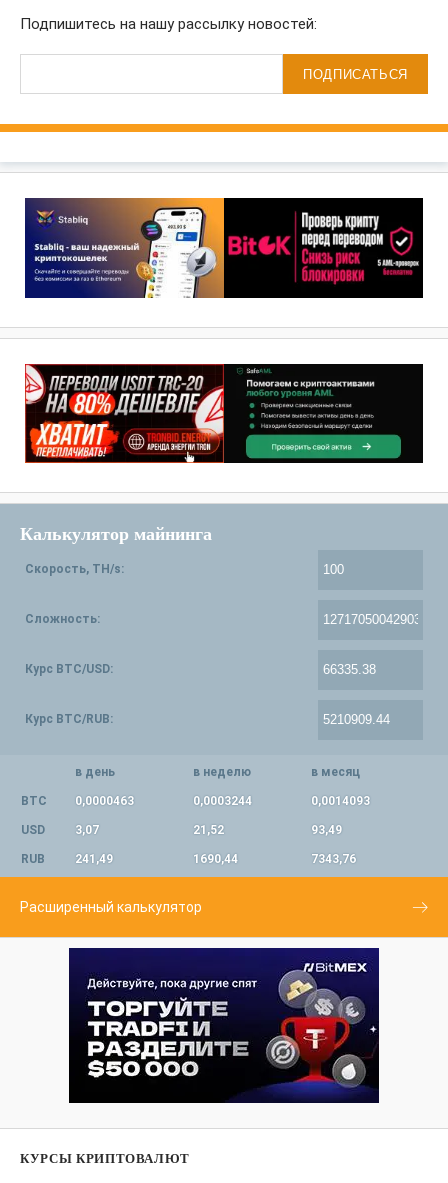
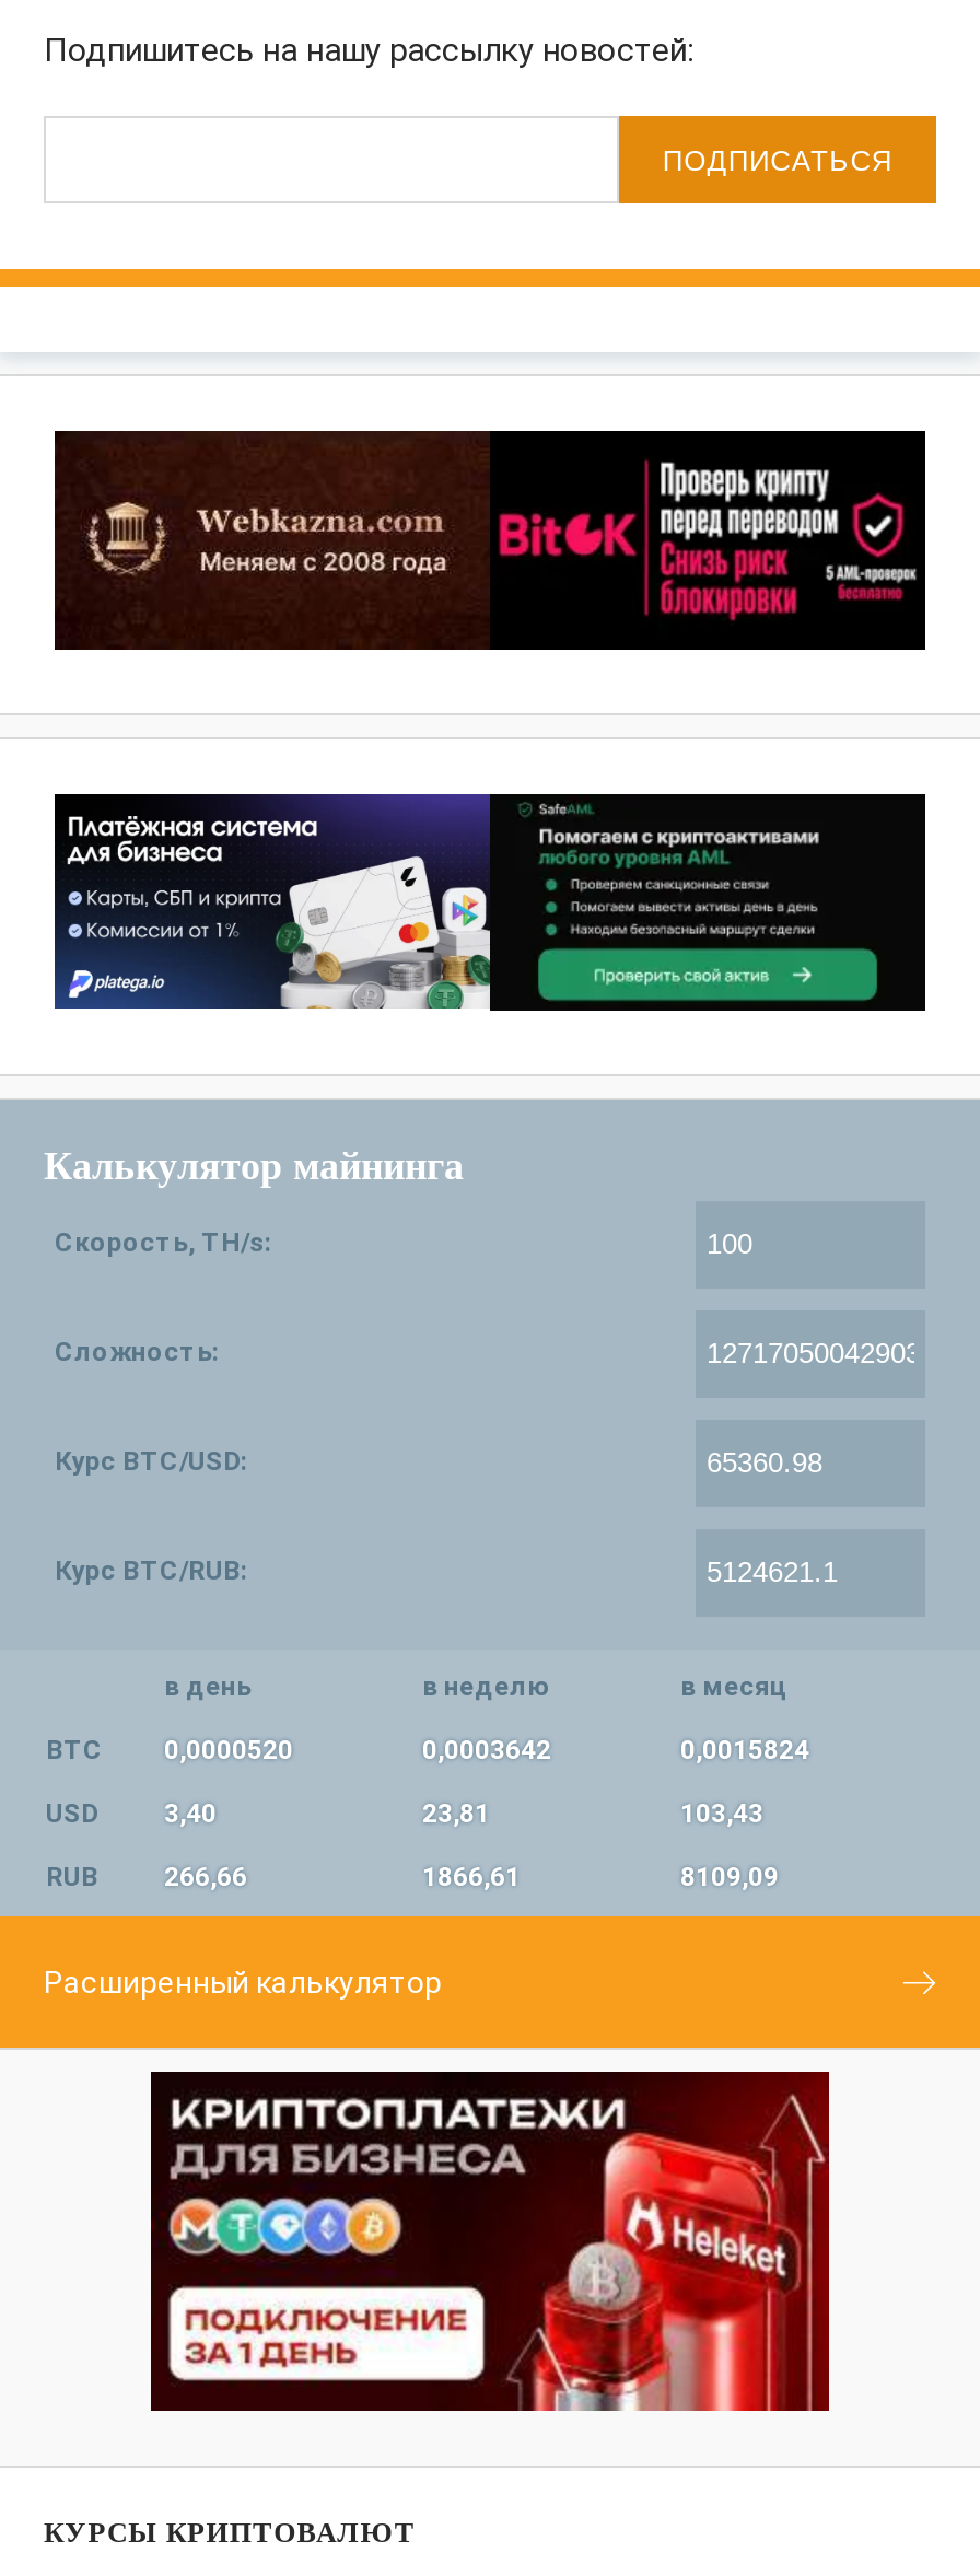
[25,197,225,299] [image] -> [52,429,490,652] [image]
[24,363,225,464] [image] -> [52,792,492,1011] [image]
[21,794,134,808] BTC 0,0000463 -> [46,1736,293,1766] BTC 0,0000520
[193,794,252,808] 0,0003244 -> [422,1736,551,1766] 0,0003642
[311,794,370,808] 0,0014093 -> [680,1736,809,1766] 0,0015824
[75,823,99,837] 3,07 -> [164,1799,217,1830] 3,40
[193,823,224,837] 21,52 -> [422,1799,490,1830] 23,81
[311,823,342,837] 93,49 -> [680,1799,763,1830] 103,43
[75,852,113,866] 241,49 -> [164,1863,247,1893] 266,66
[193,852,238,866] 1690,44 -> [422,1863,521,1893] 1866,61
[311,852,356,866] 7343,76 -> [680,1863,779,1893] 8109,09
[69,947,380,1104] [image] -> [151,2070,831,2413] [image]

